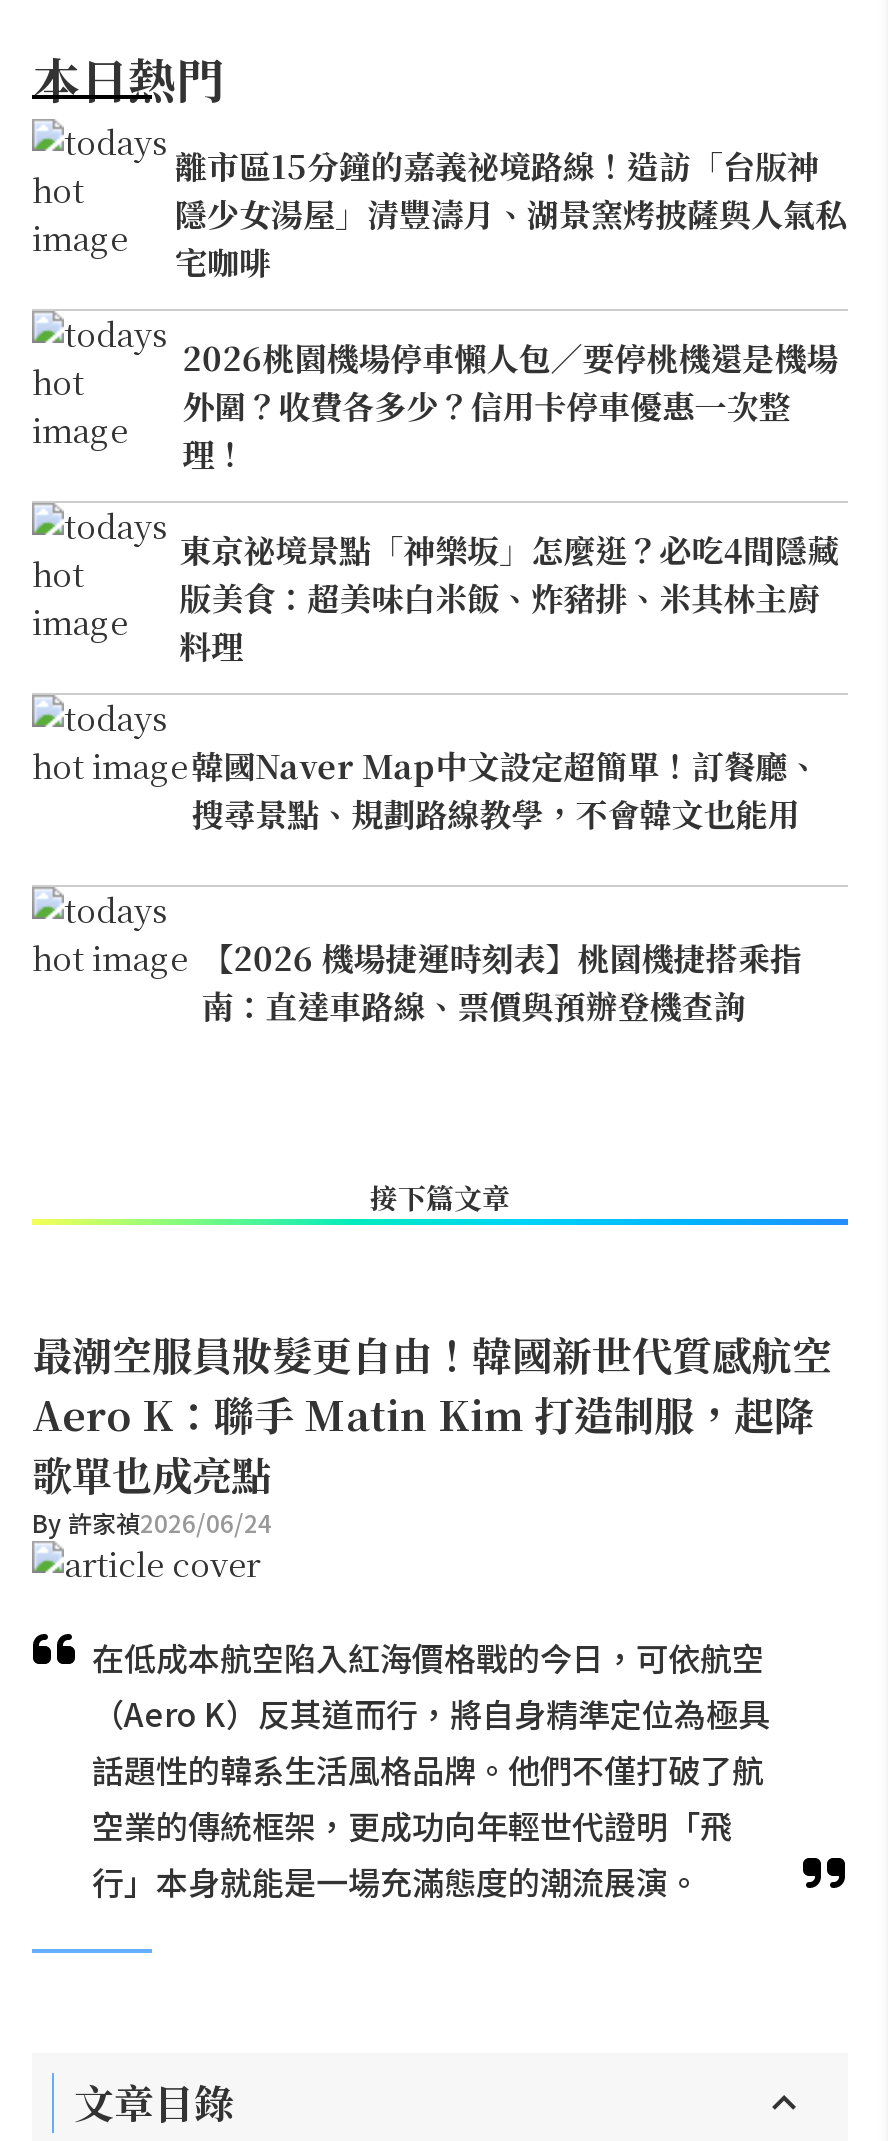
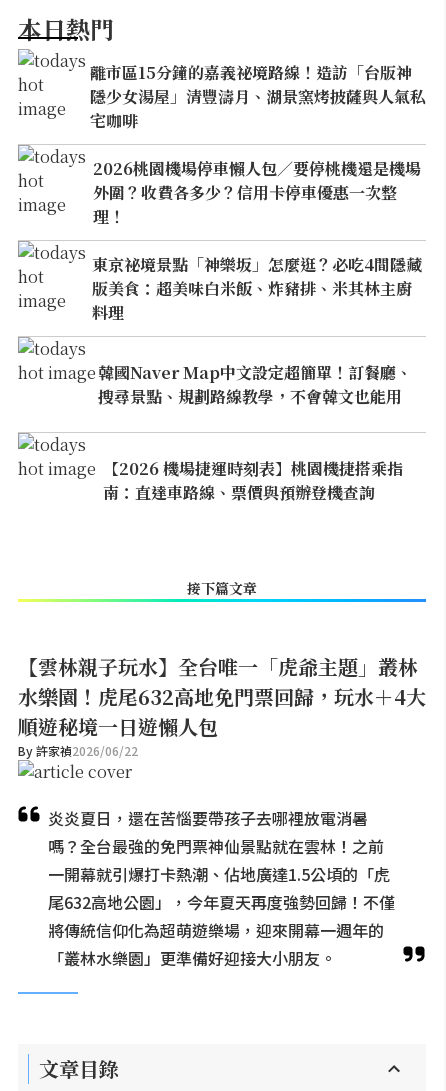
[32,1325,832,1539] 最潮空服員妝髮更自由！韓國新世代質感航空 | Aero K：聯手 Matin Kim 打造制服，起降 | 歌單也成亮點 | By 許家禎2026/06/24 -> [18,652,426,759] 【雲林親子玩水】全台唯一「虎爺主題」叢林 | 水樂園！虎尾632高地免門票回歸，玩水＋4大 | 順遊秘境一日遊懶人包 | By 許家禎2026/06/22
[92,1633,770,1905] 在低成本航空陷入紅海價格戰的今日，可依航空 | （Aero K）反其道而行，將自身精準定位為極具 | 話題性的韓系生活風格品牌。他們不僅打破了航 | 空業的傳統框架，更成功向年輕世代證明「飛 | 行」本身就能是一場充滿態度的潮流展演。 -> [48,806,395,970] 炎炎夏日，還在苦惱要帶孩子去哪裡放電消暑 | 嗎？全台最強的免門票神仙景點就在雲林！之前 | 一開幕就引爆打卡熱潮、佔地廣達1.5公頃的「虎 | 尾632高地公園」，今年夏天再度強勢回歸！不僅 | 將傳統信仰化為超萌遊樂場，迎來開幕一週年的 | 「叢林水樂園」更準備好迎接大小朋友。

